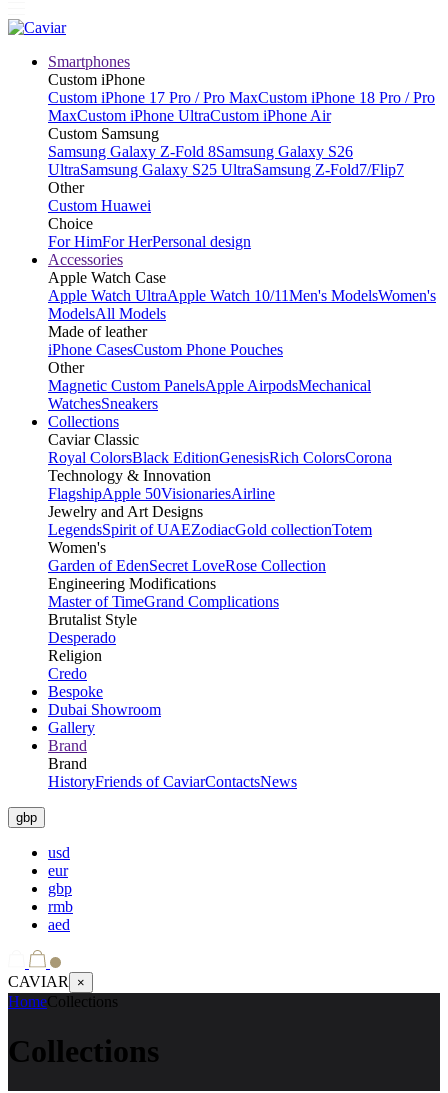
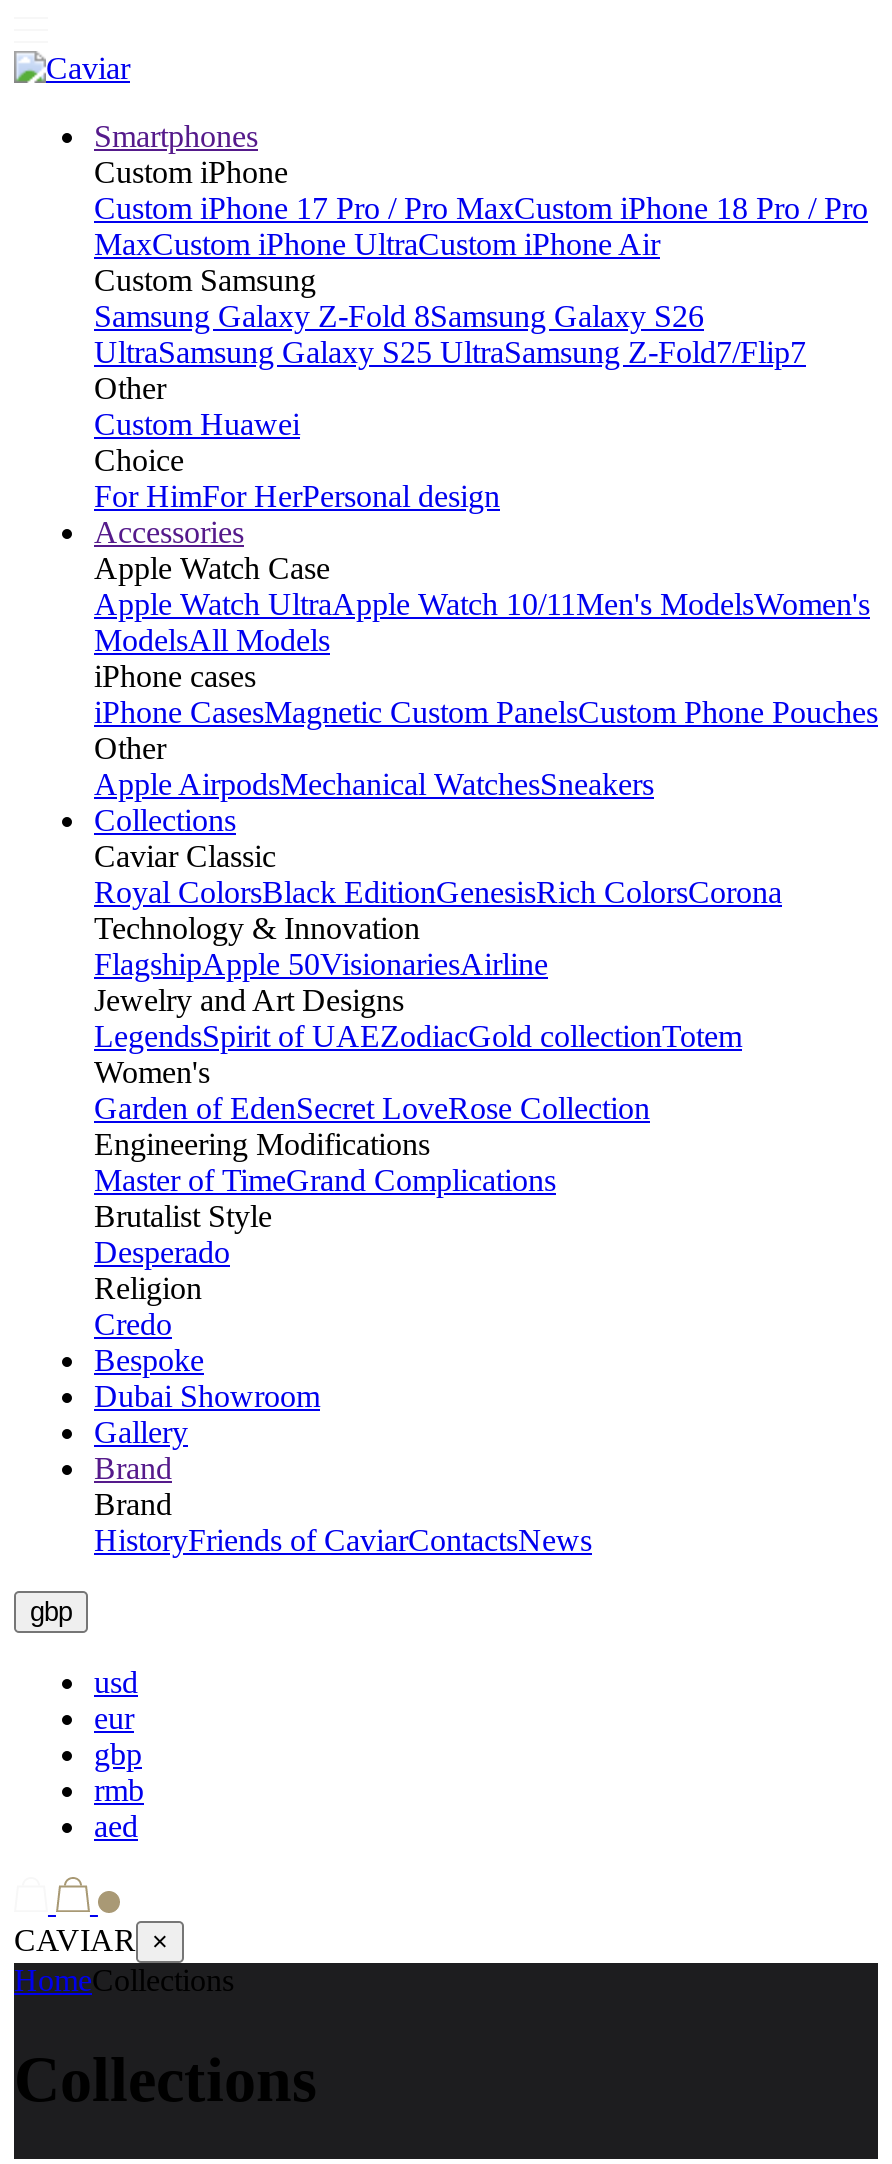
[48,323,283,358] Made of leather | iPhone CasesCustom Phone Pouches -> [94,659,878,729] iPhone cases | iPhone CasesMagnetic Custom PanelsCustom Phone Pouches
[48,377,371,412] Magnetic Custom PanelsApple AirpodsMechanical | WatchesSneakers -> [94,767,654,801] Apple AirpodsMechanical WatchesSneakers

